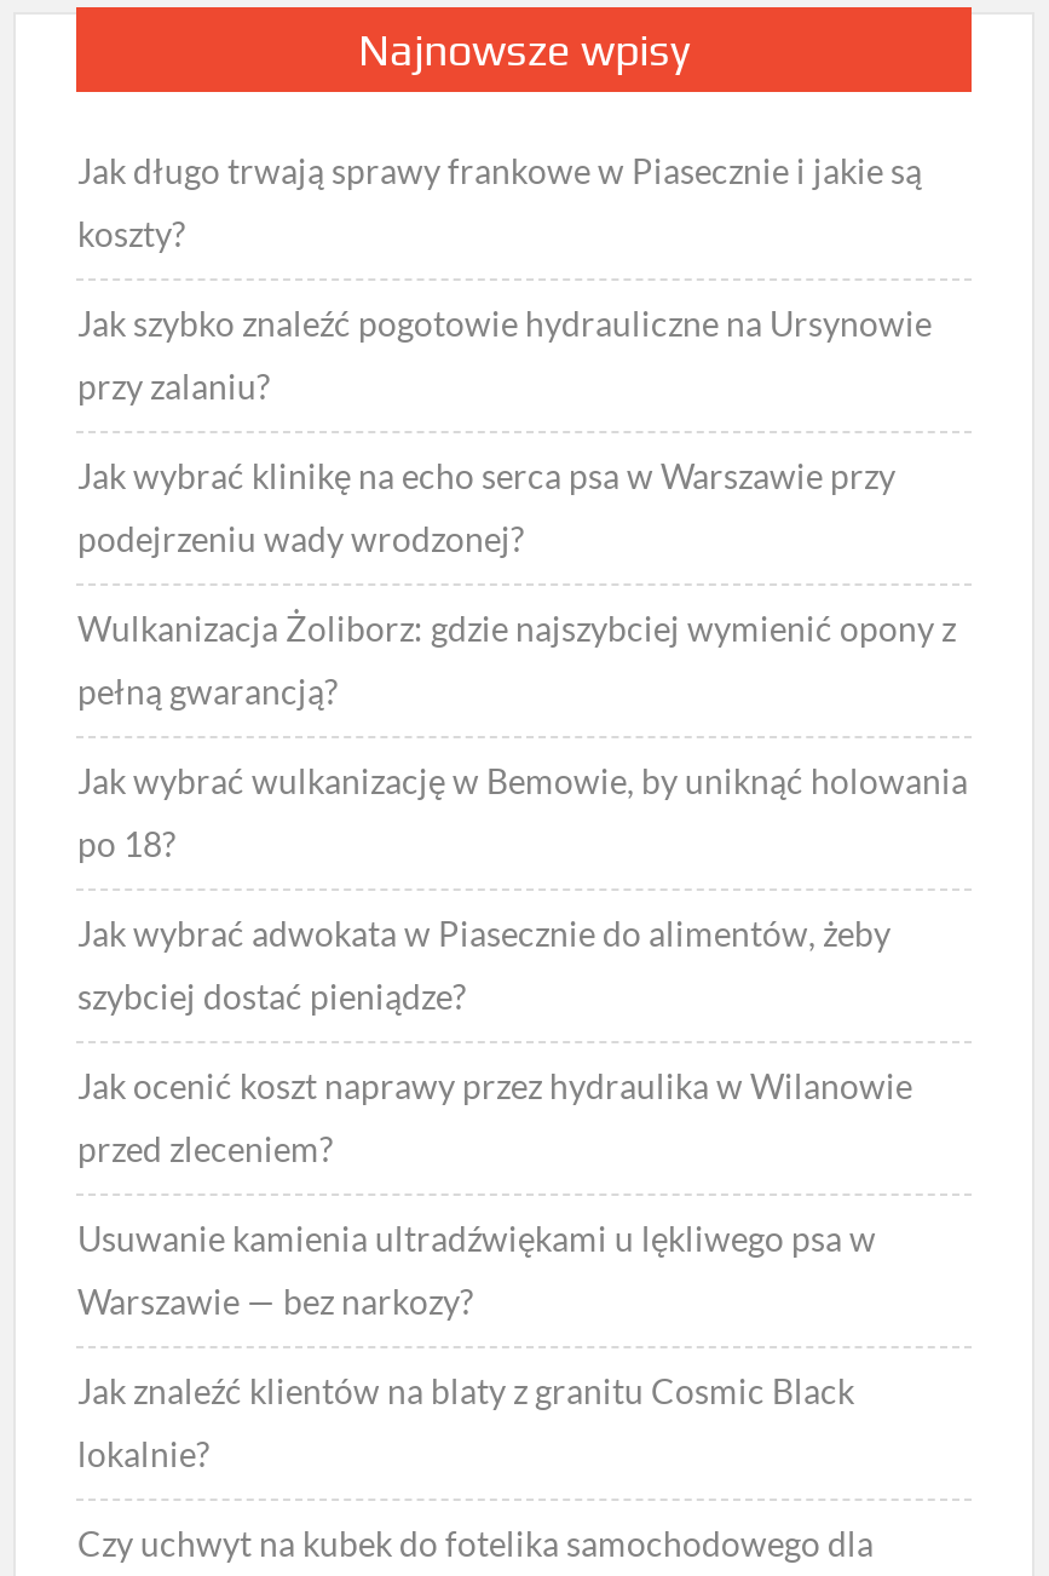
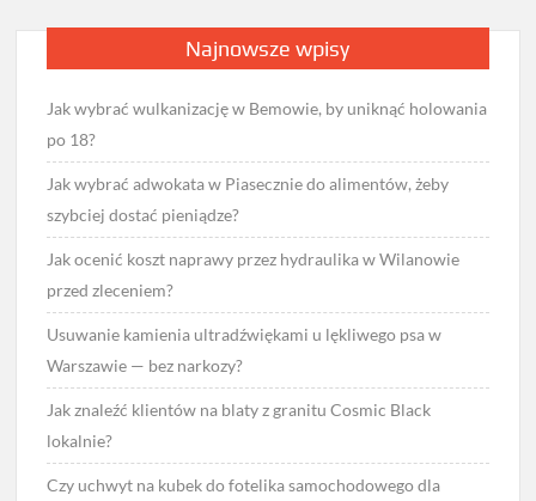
[77,151,956,712] Jak długo trwają sprawy frankowe w Piasecznie i jakie są | koszty? | Jak szybko znaleźć pogotowie hydrauliczne na Ursynowie | przy zalaniu? | Jak wybrać klinikę na echo serca psa w Warszawie przy | podejrzeniu wady wrodzonej? | Wulkanizacja Żoliborz: gdzie najszybciej wymienić opony z | pełną gwarancją? -> none

